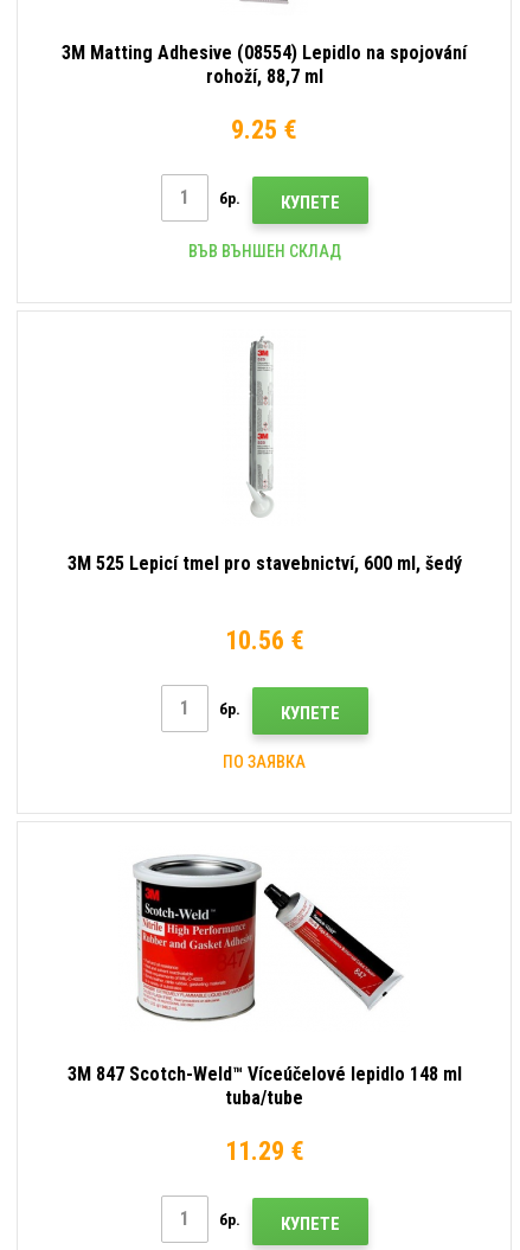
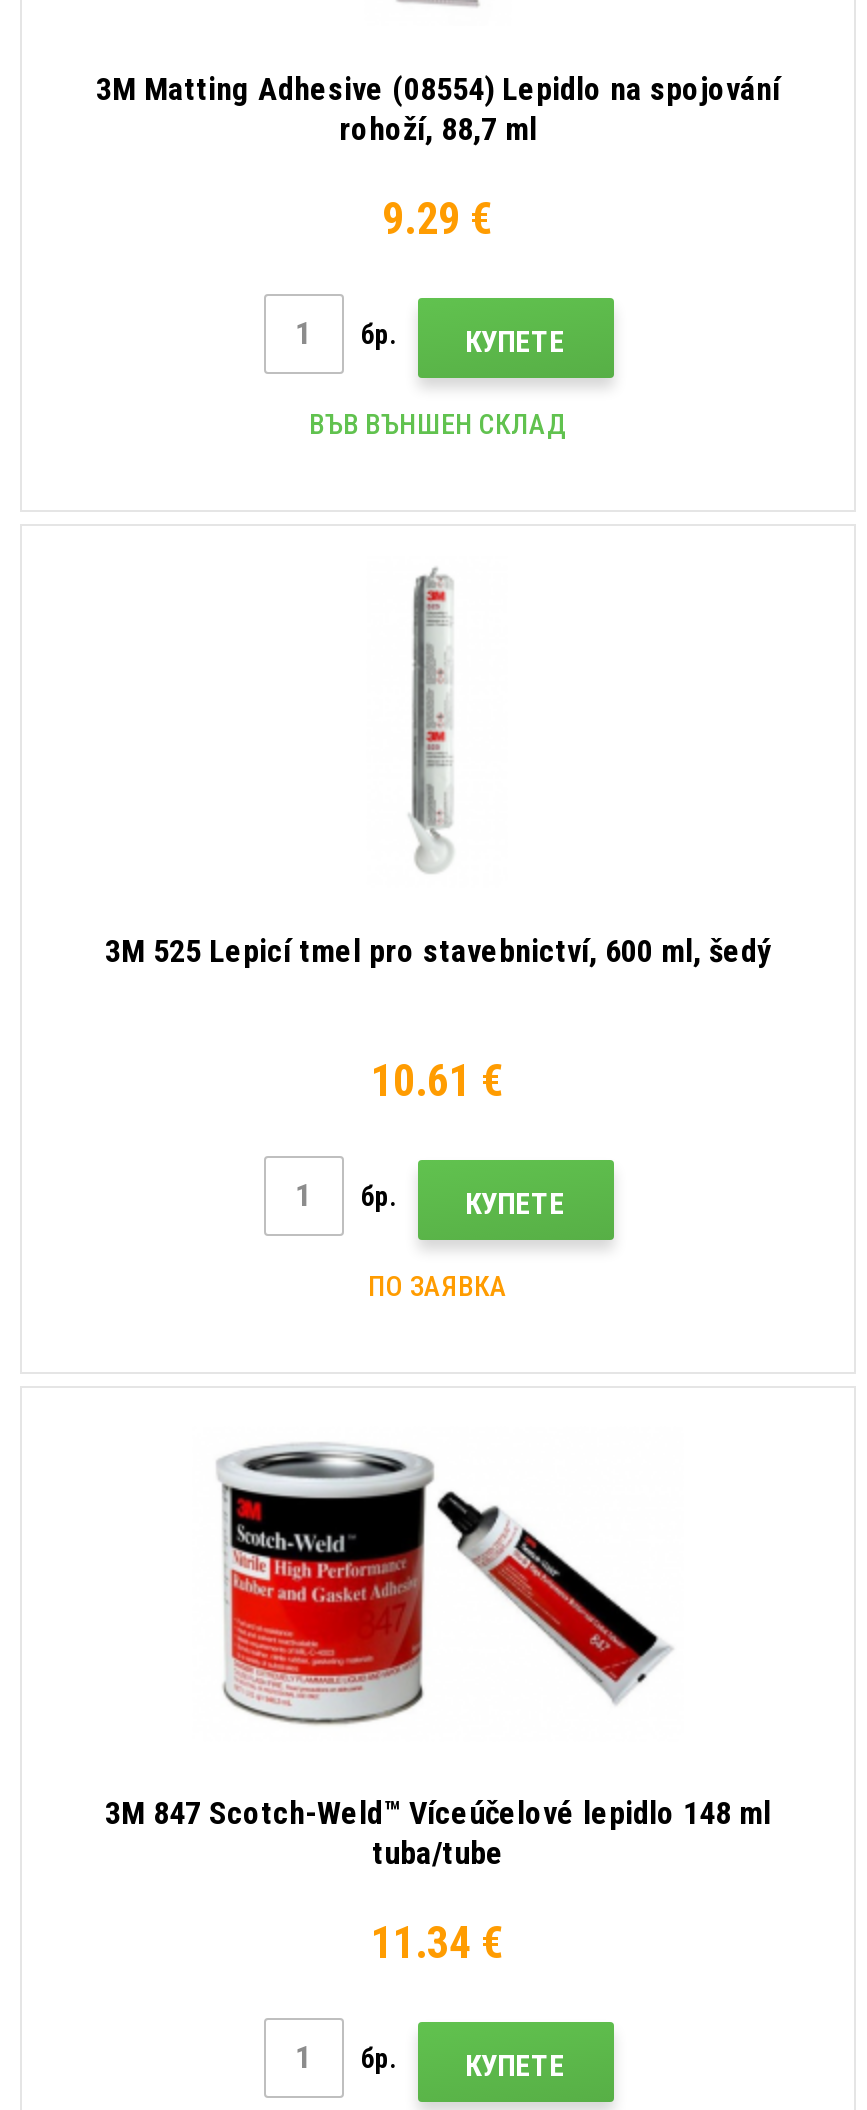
[231,115,297,144] 9.25 € -> [382,194,494,244] 9.29 €
[224,625,304,655] 10.56 € -> [371,1056,505,1106] 10.61 €
[224,1136,304,1166] 11.29 € -> [371,1918,505,1968] 11.34 €

